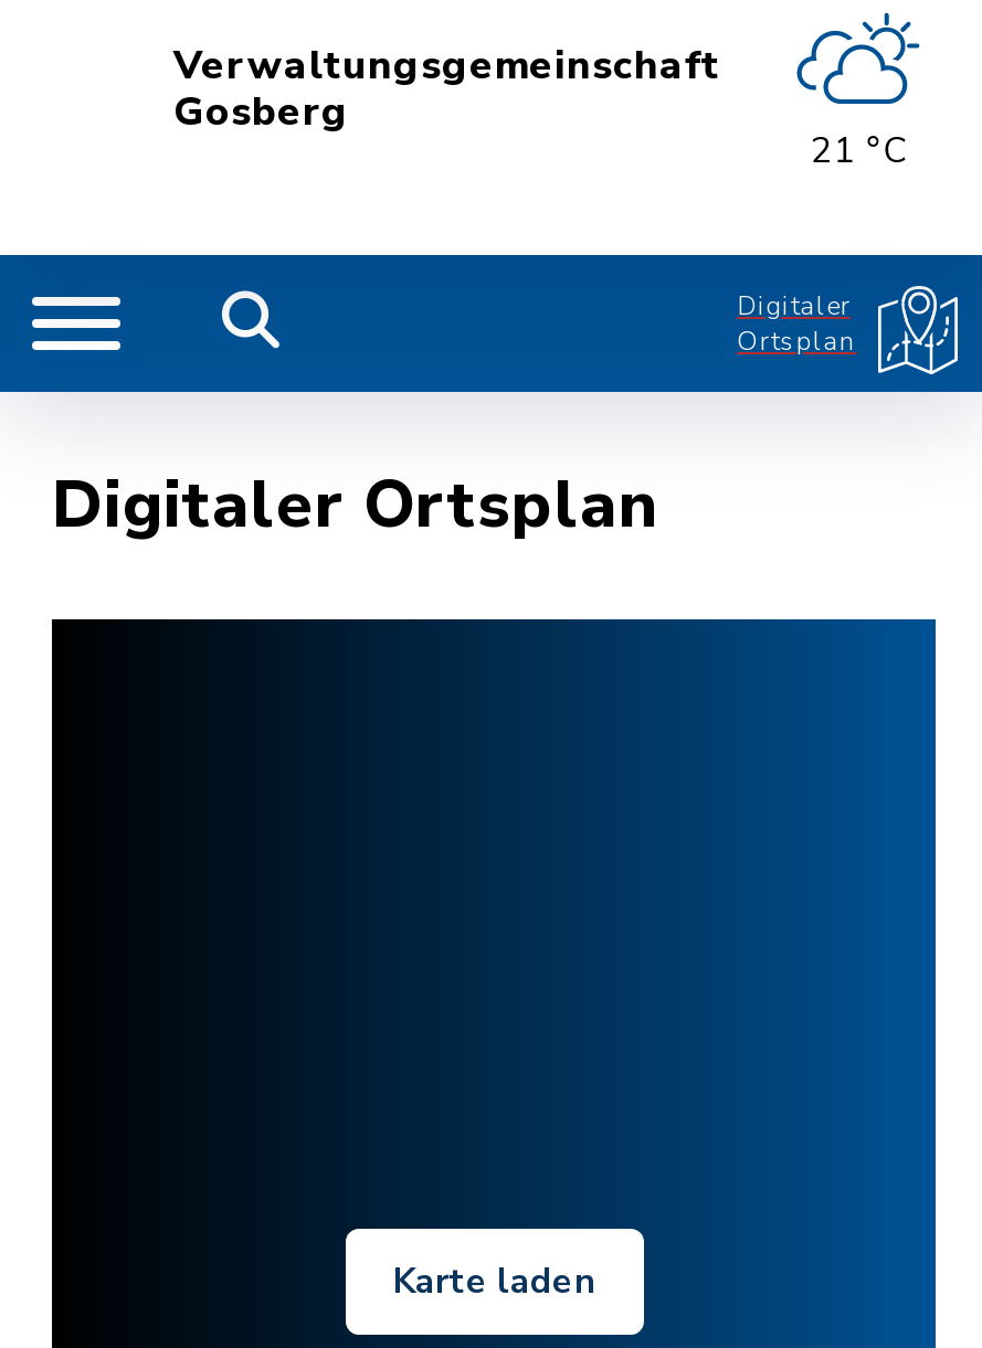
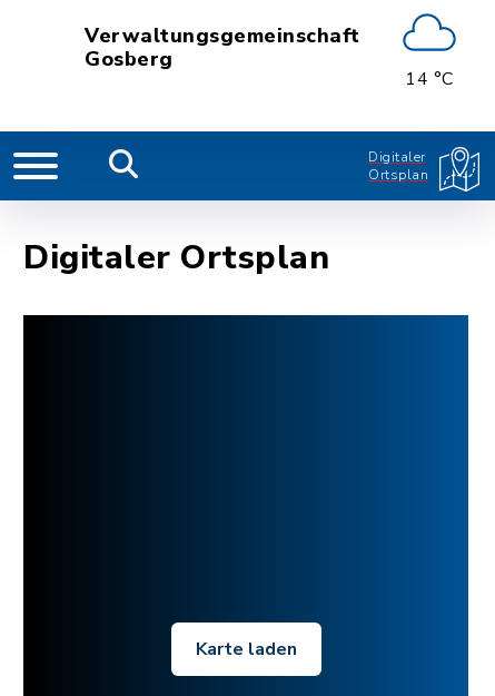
[794,12,920,174] [image] | 21 °C -> [398,10,459,91] [image] | 14 °C

